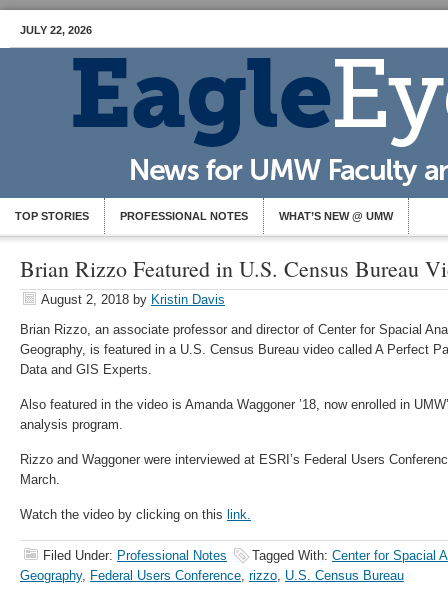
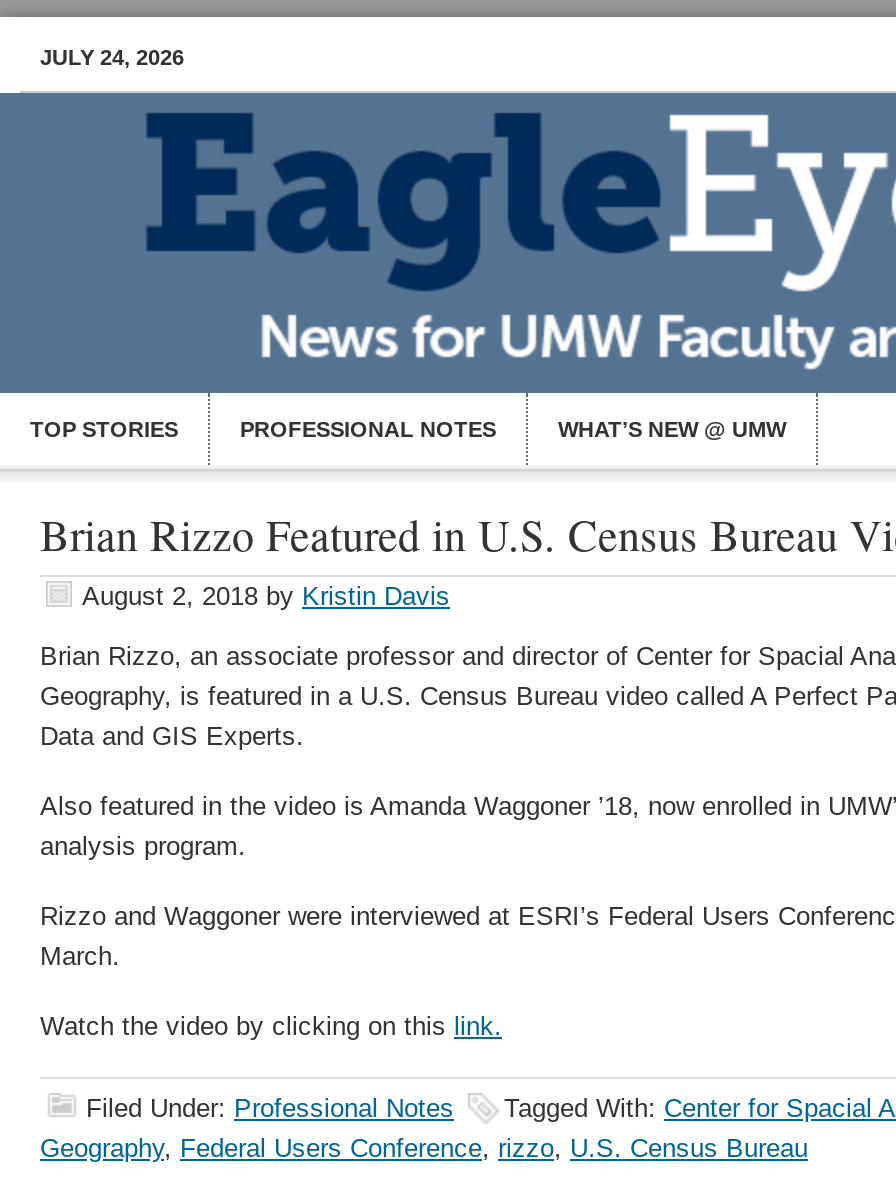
[20,24,92,36] JULY 22, 2026 -> [40,45,184,69] JULY 24, 2026

